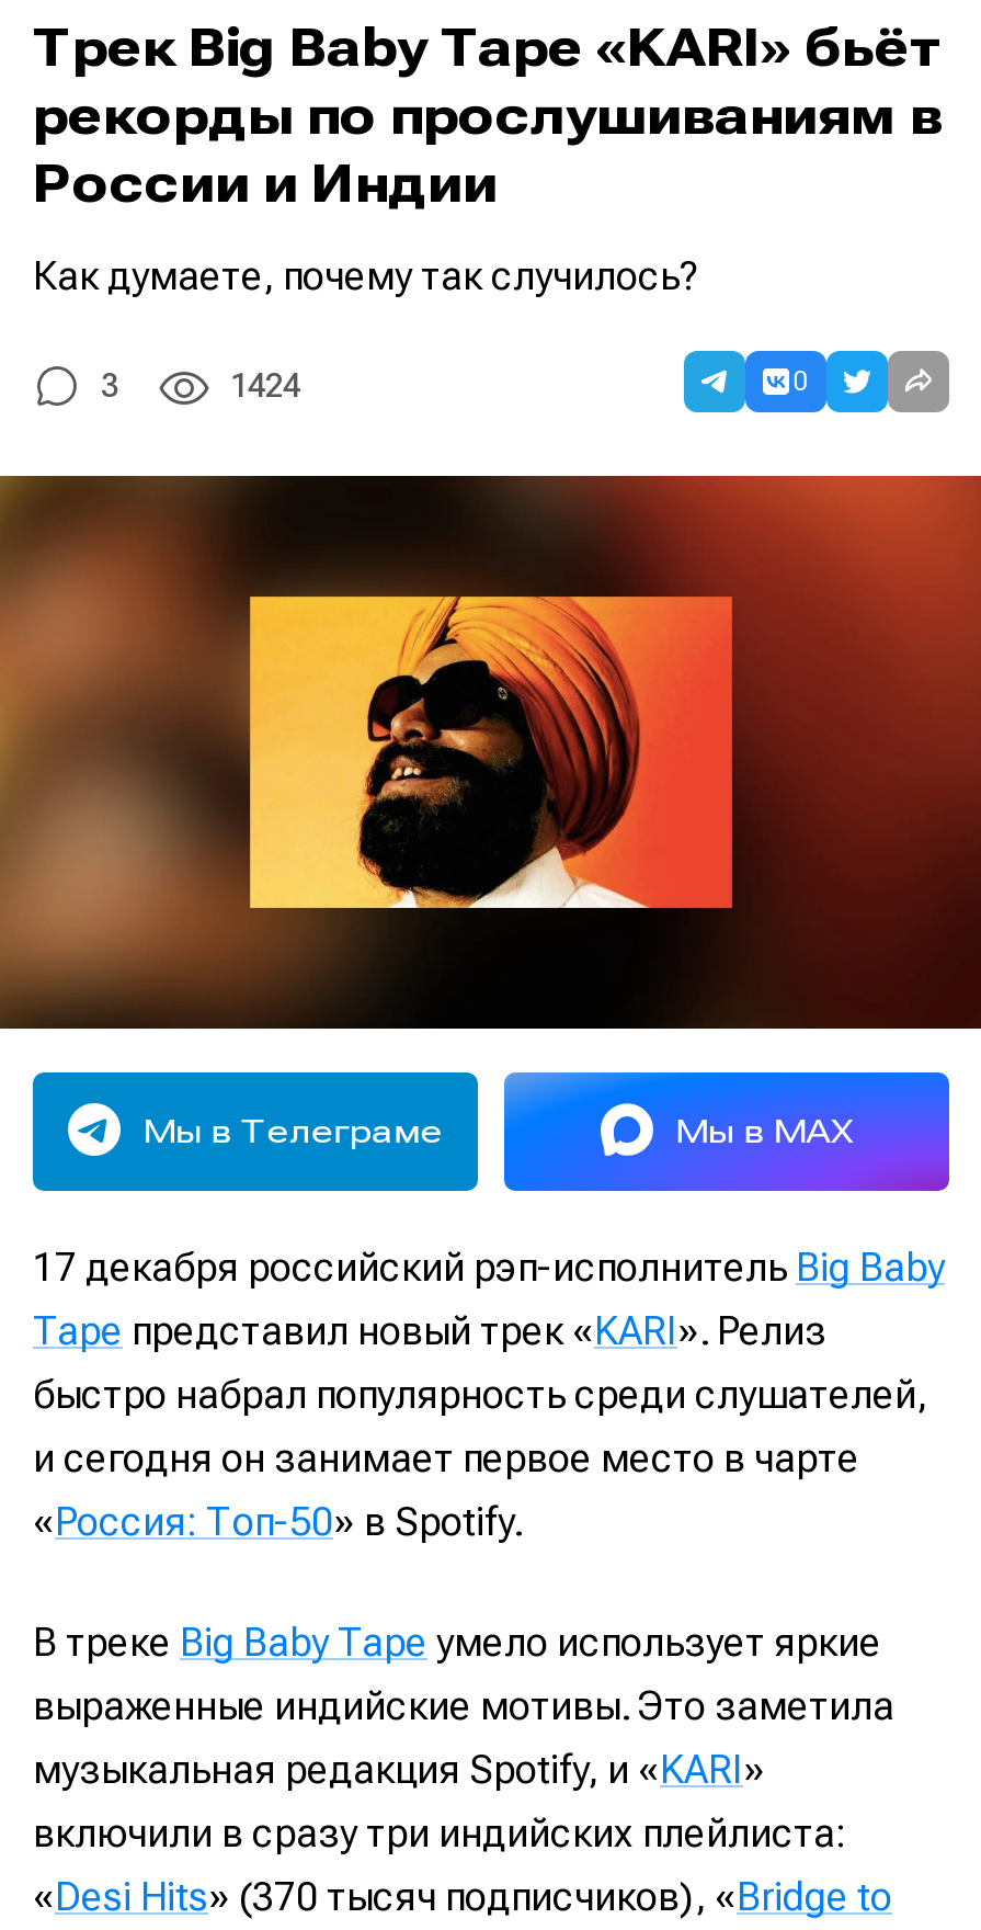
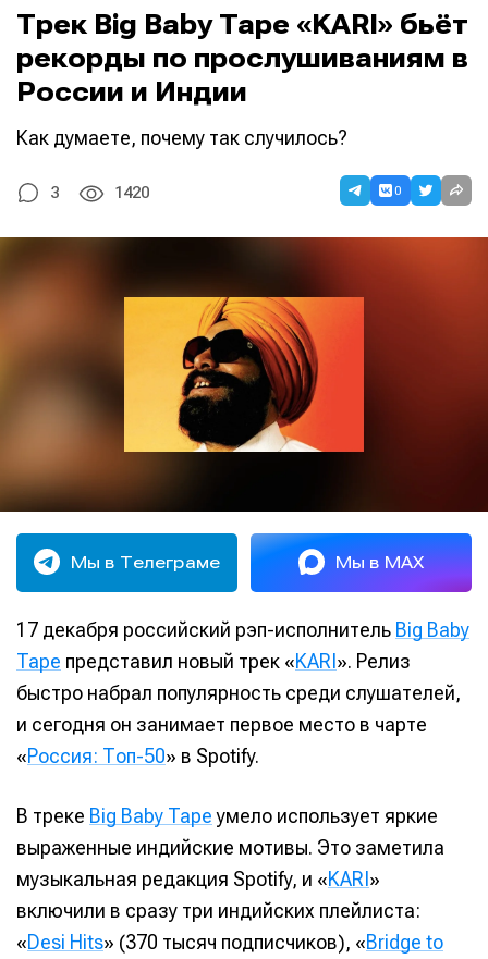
[230,366,300,406] 1424 -> [114,183,149,203] 1420

